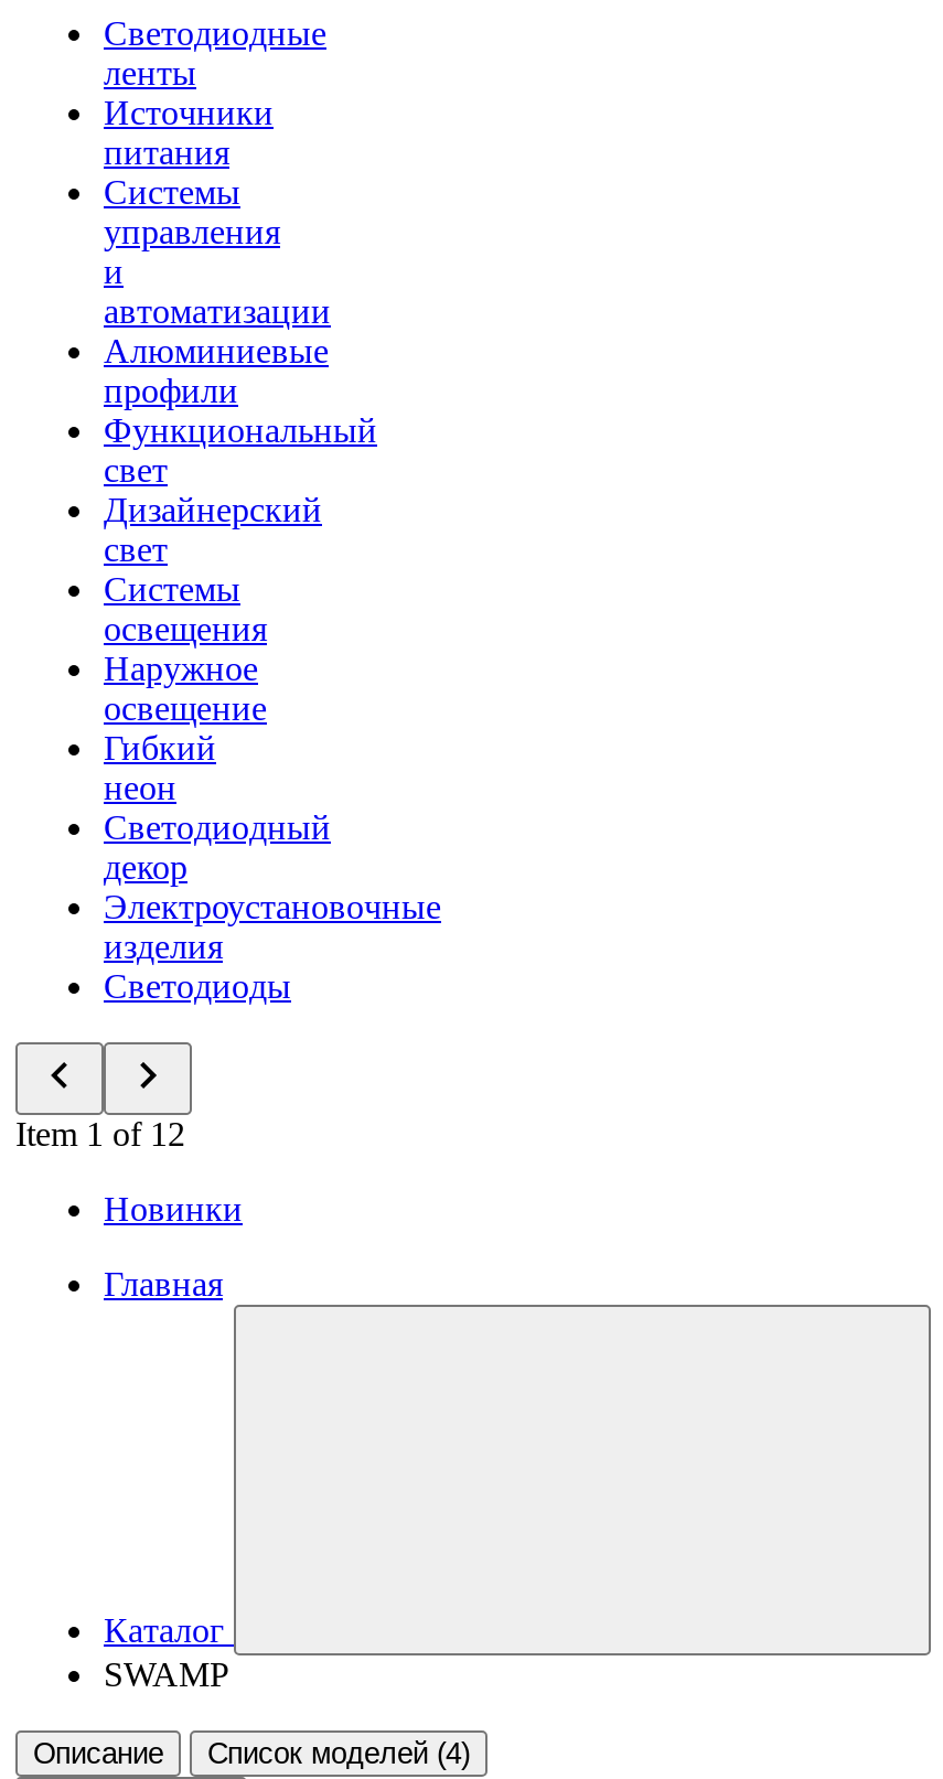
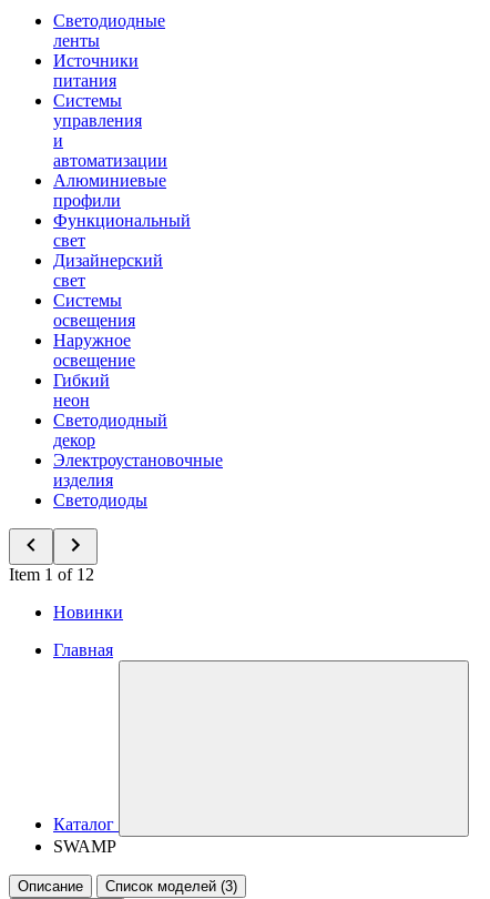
[207,1737,470,1770] Список моделей (4) -> [105,878,237,895] Список моделей (3)

